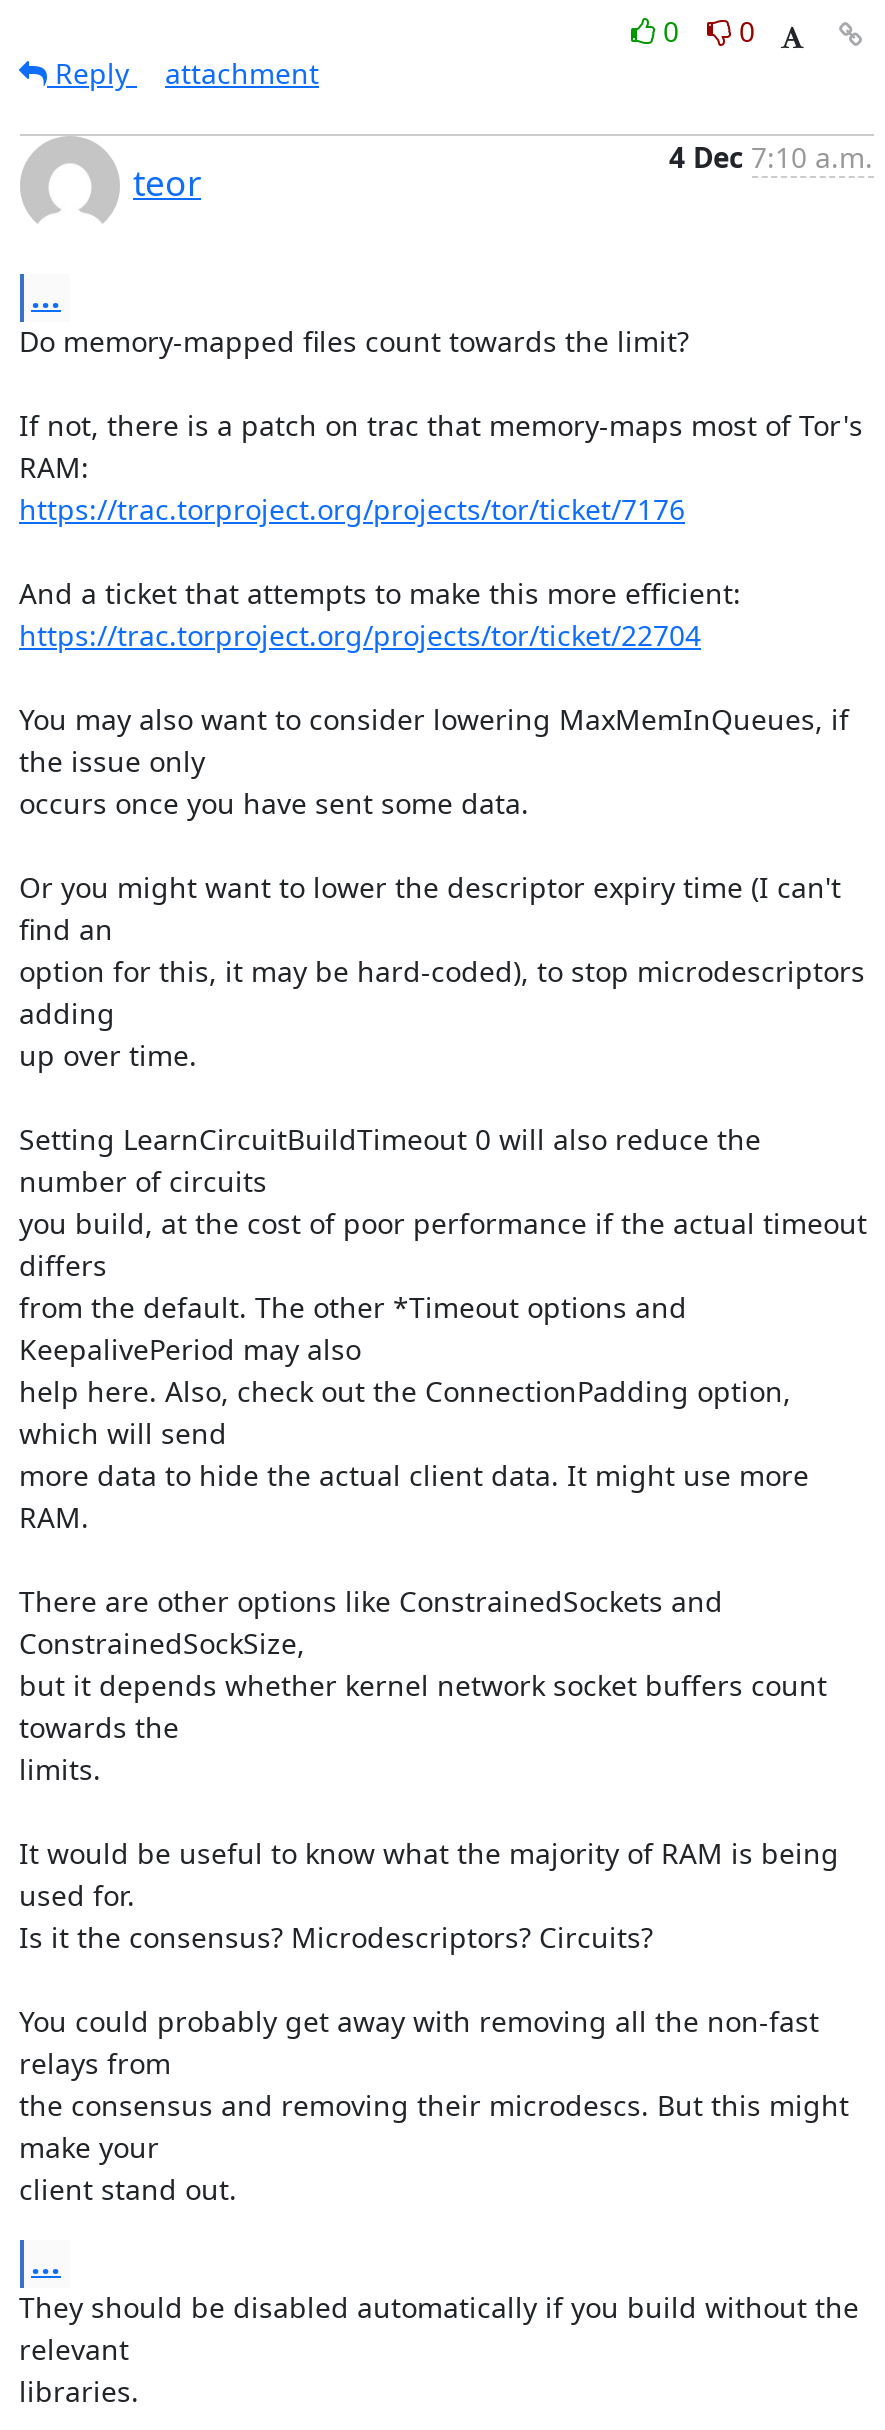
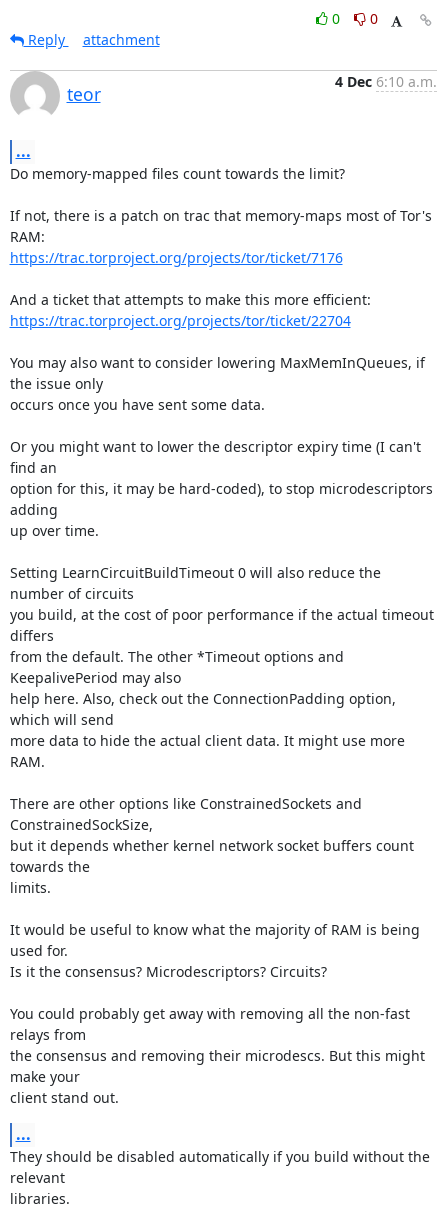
[669,138,873,176] 4 Dec 7:10 a.m. -> [334,72,436,91] 4 Dec 6:10 a.m.

